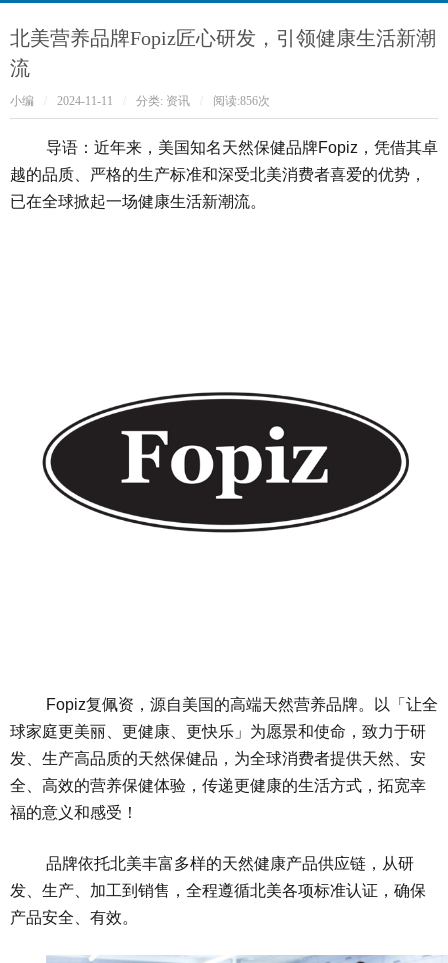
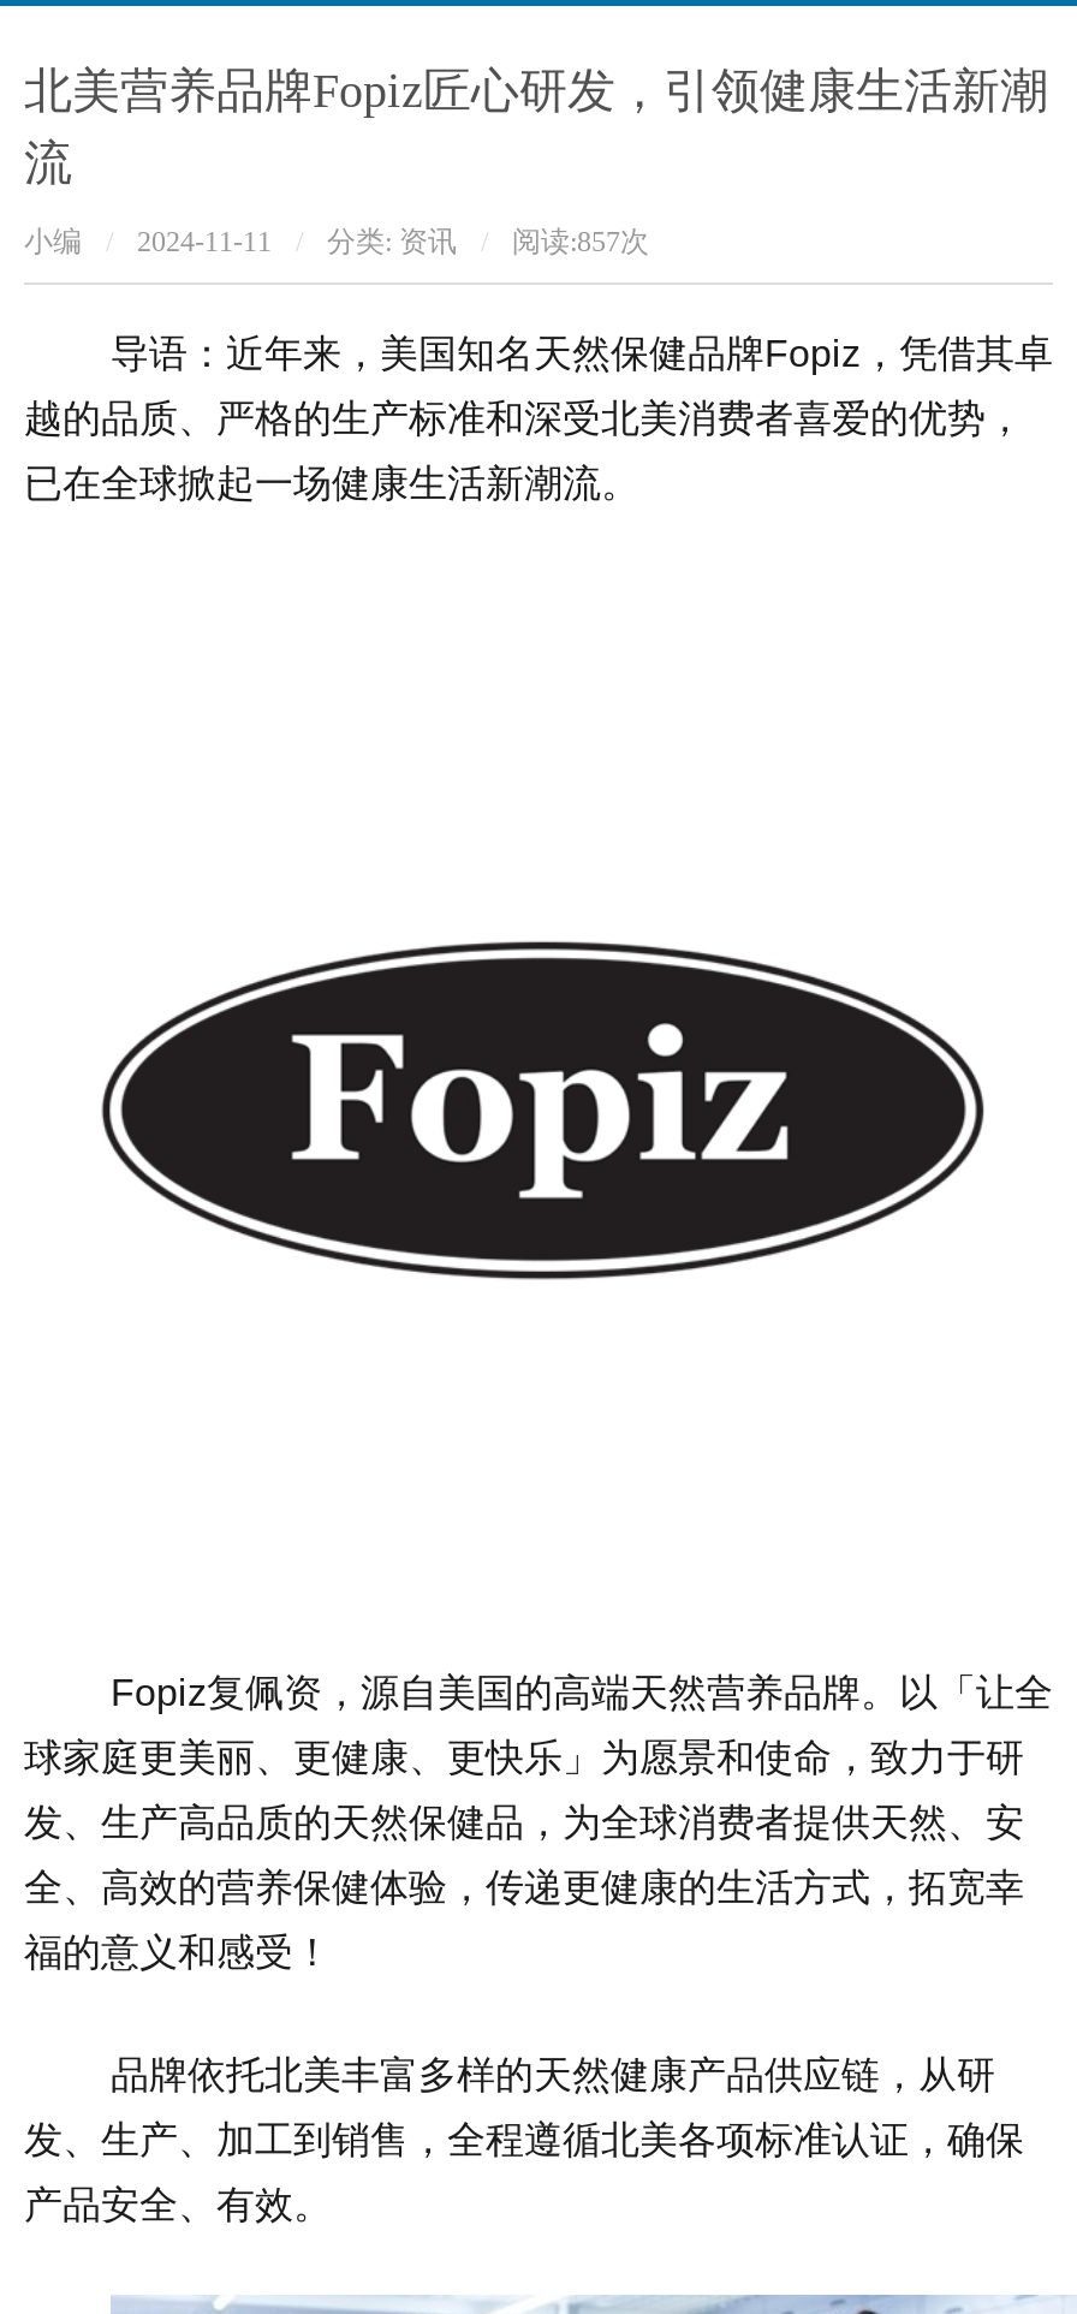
[213,94,270,108] 阅读:856次 -> [512,225,649,258] 阅读:857次

